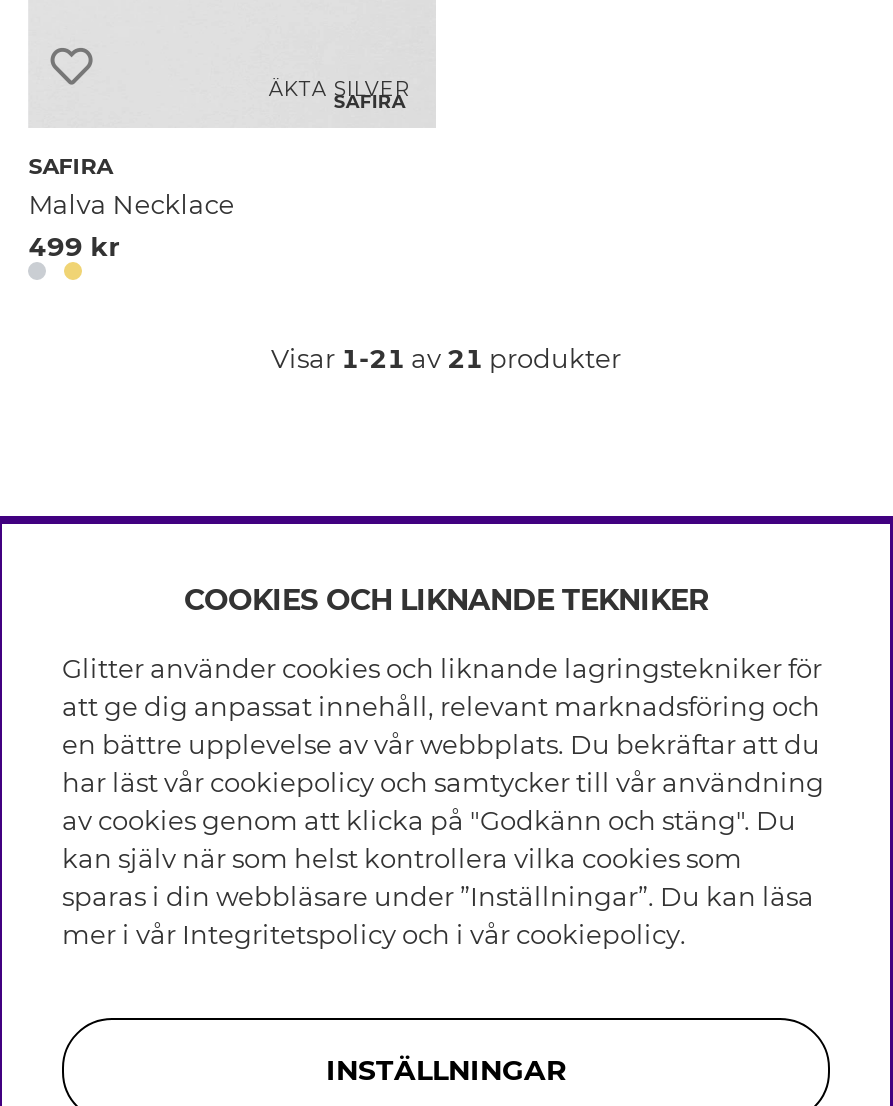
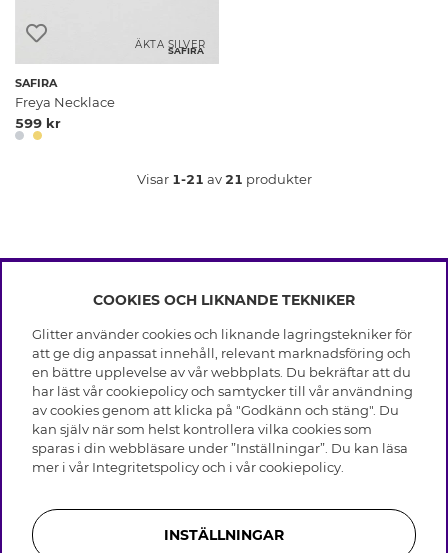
[28,190,234,220] Malva Necklace -> [15,95,115,110] Freya Necklace
[28,233,120,263] 499 kr -> [15,116,61,131] 599 kr

